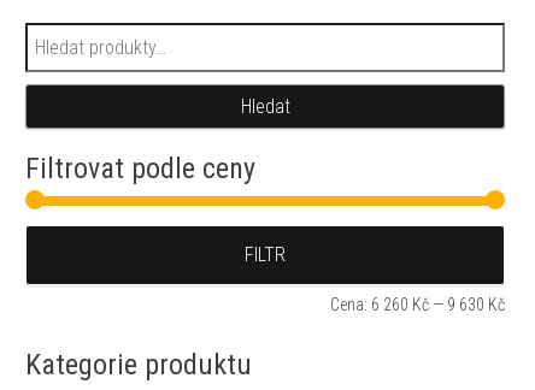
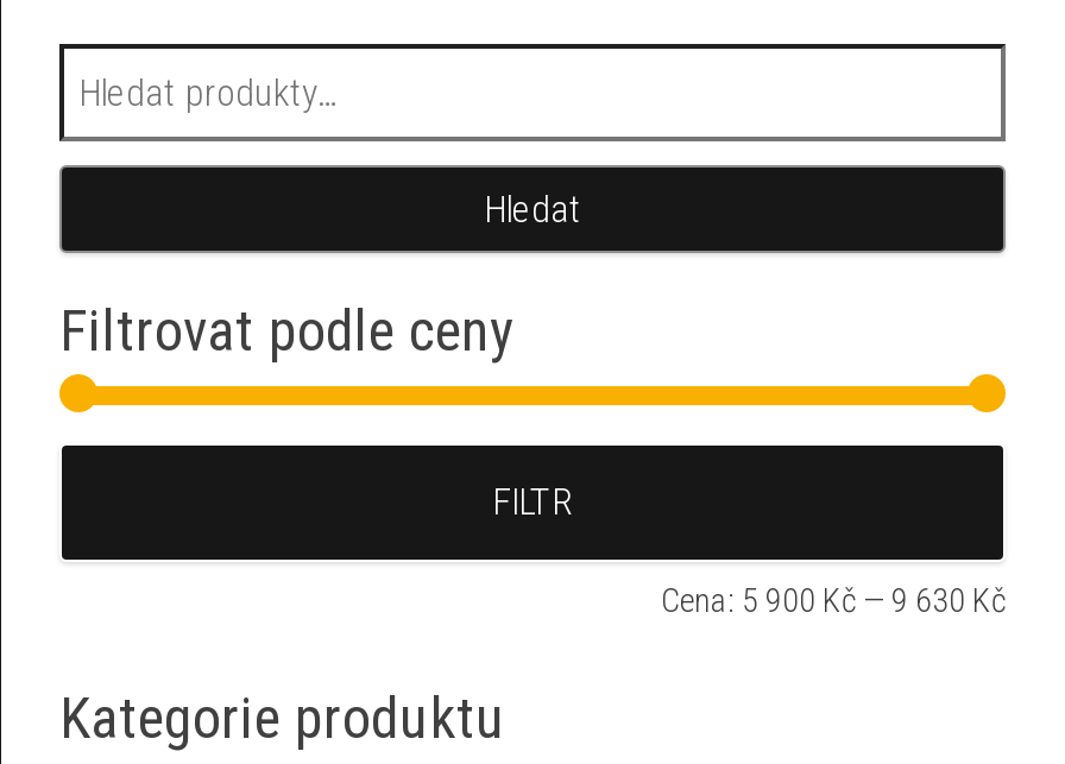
[330,295,505,314] Cena: 6 260 Kč — 9 630 Kč -> [661,581,1006,619] Cena: 5 900 Kč — 9 630 Kč

